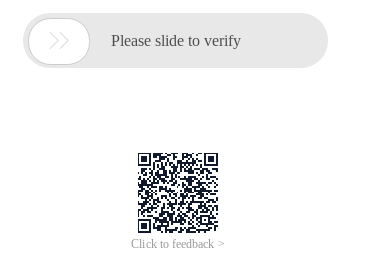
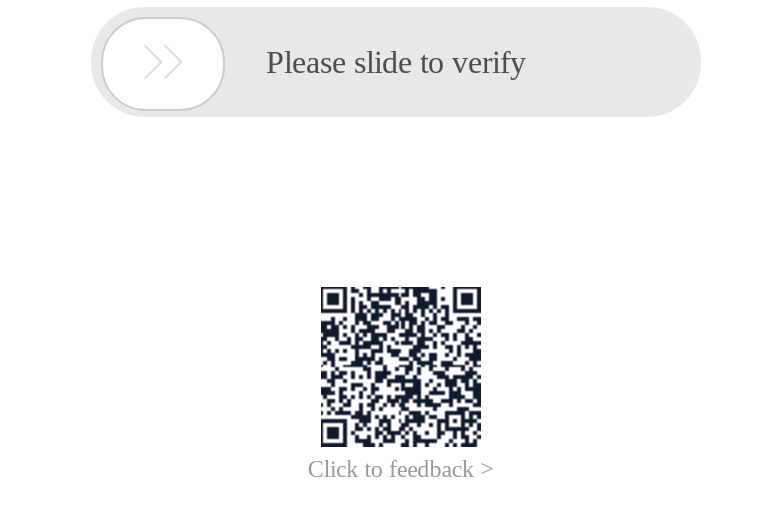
[137,153,219,234] [image] -> [321,285,483,449] [image]

